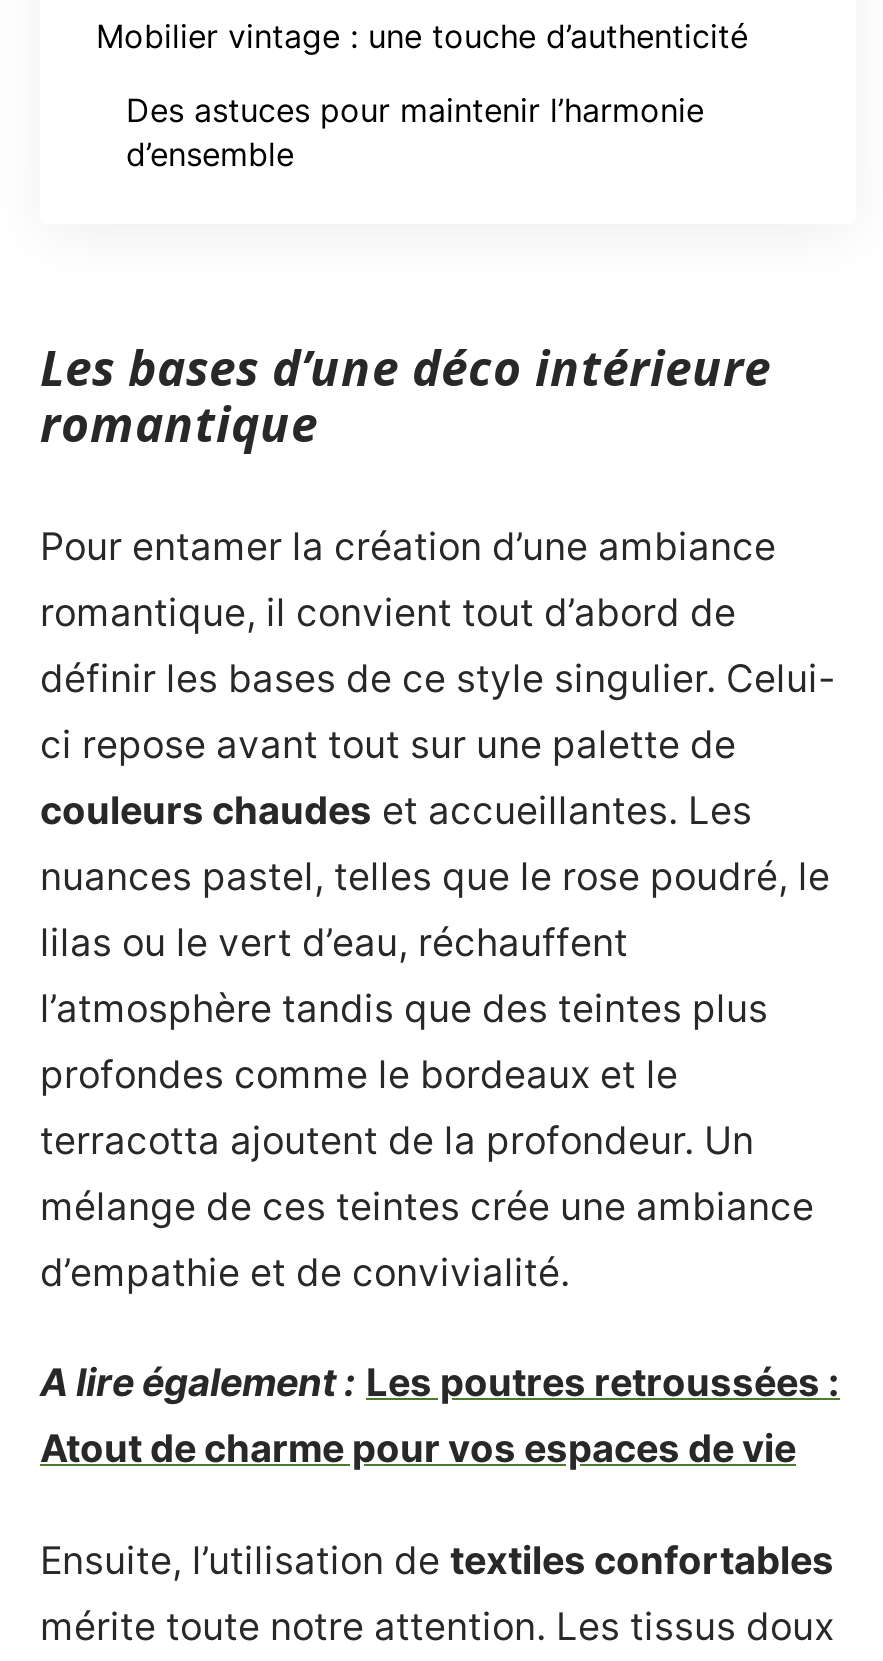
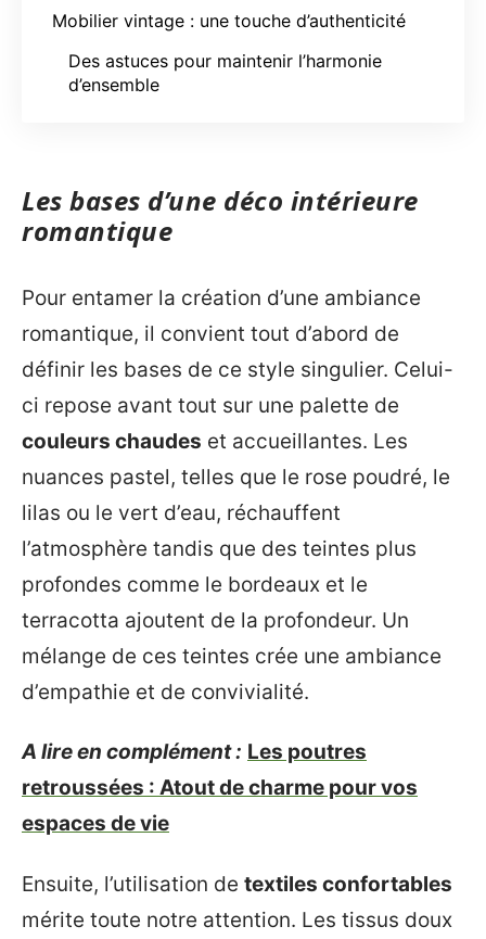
[40,1360,840,1472] A lire également : Les poutres retroussées : | Atout de charme pour vos espaces de vie -> [22,739,418,836] A lire en complément : Les poutres | retroussées : Atout de charme pour vos | espaces de vie

